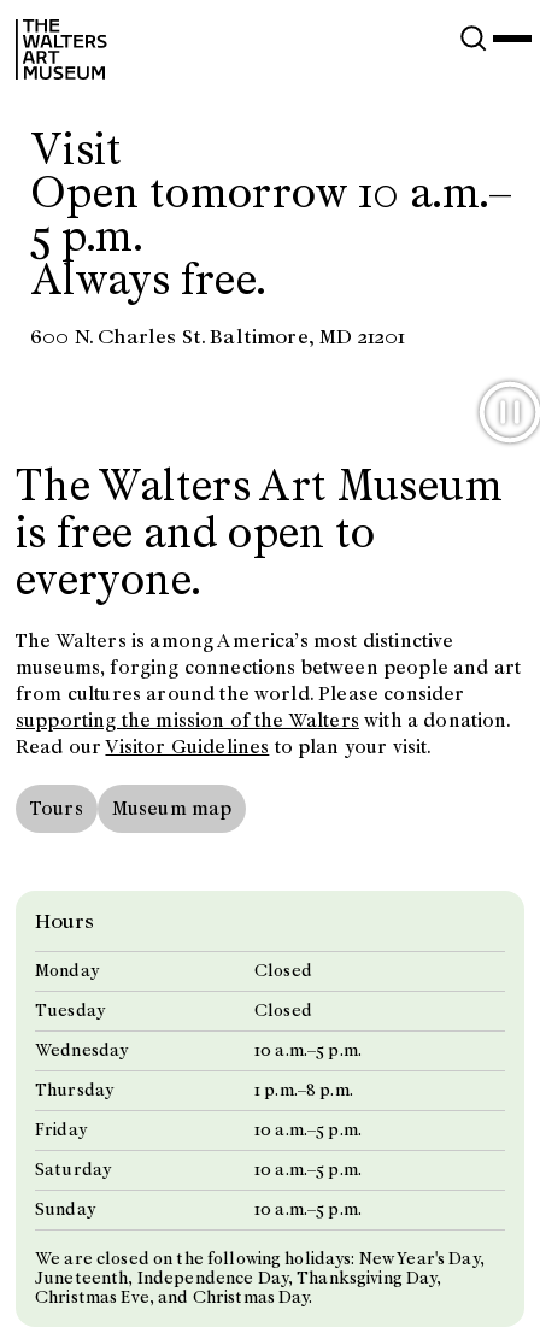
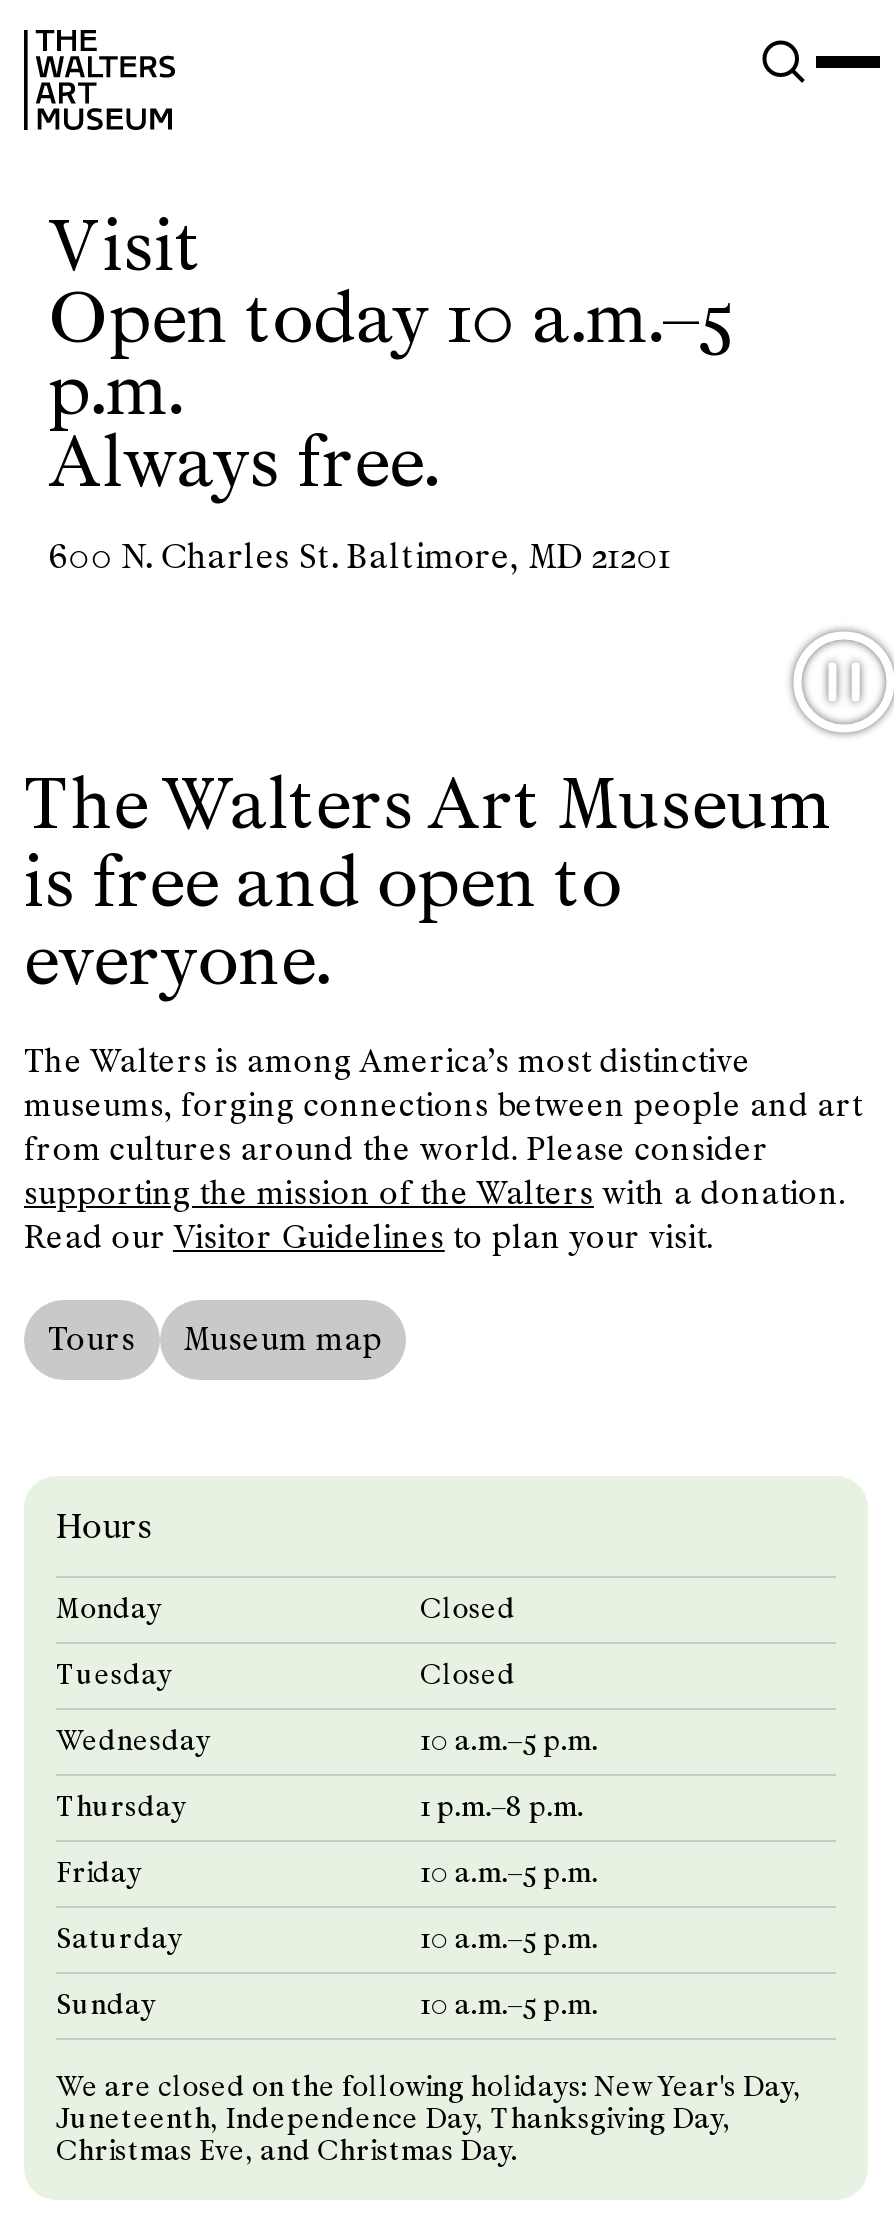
[30,168,511,262] Open tomorrow 10 a.m.– | 5 p.m. -> [48,276,734,432] Open today 10 a.m.–5 | p.m.

